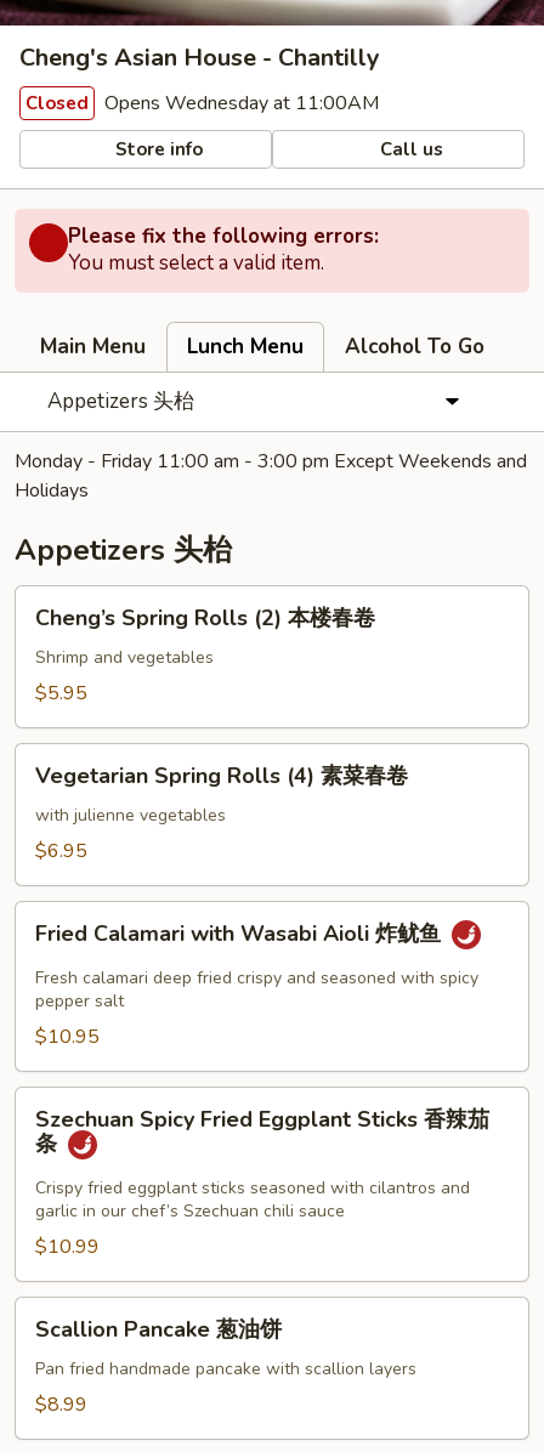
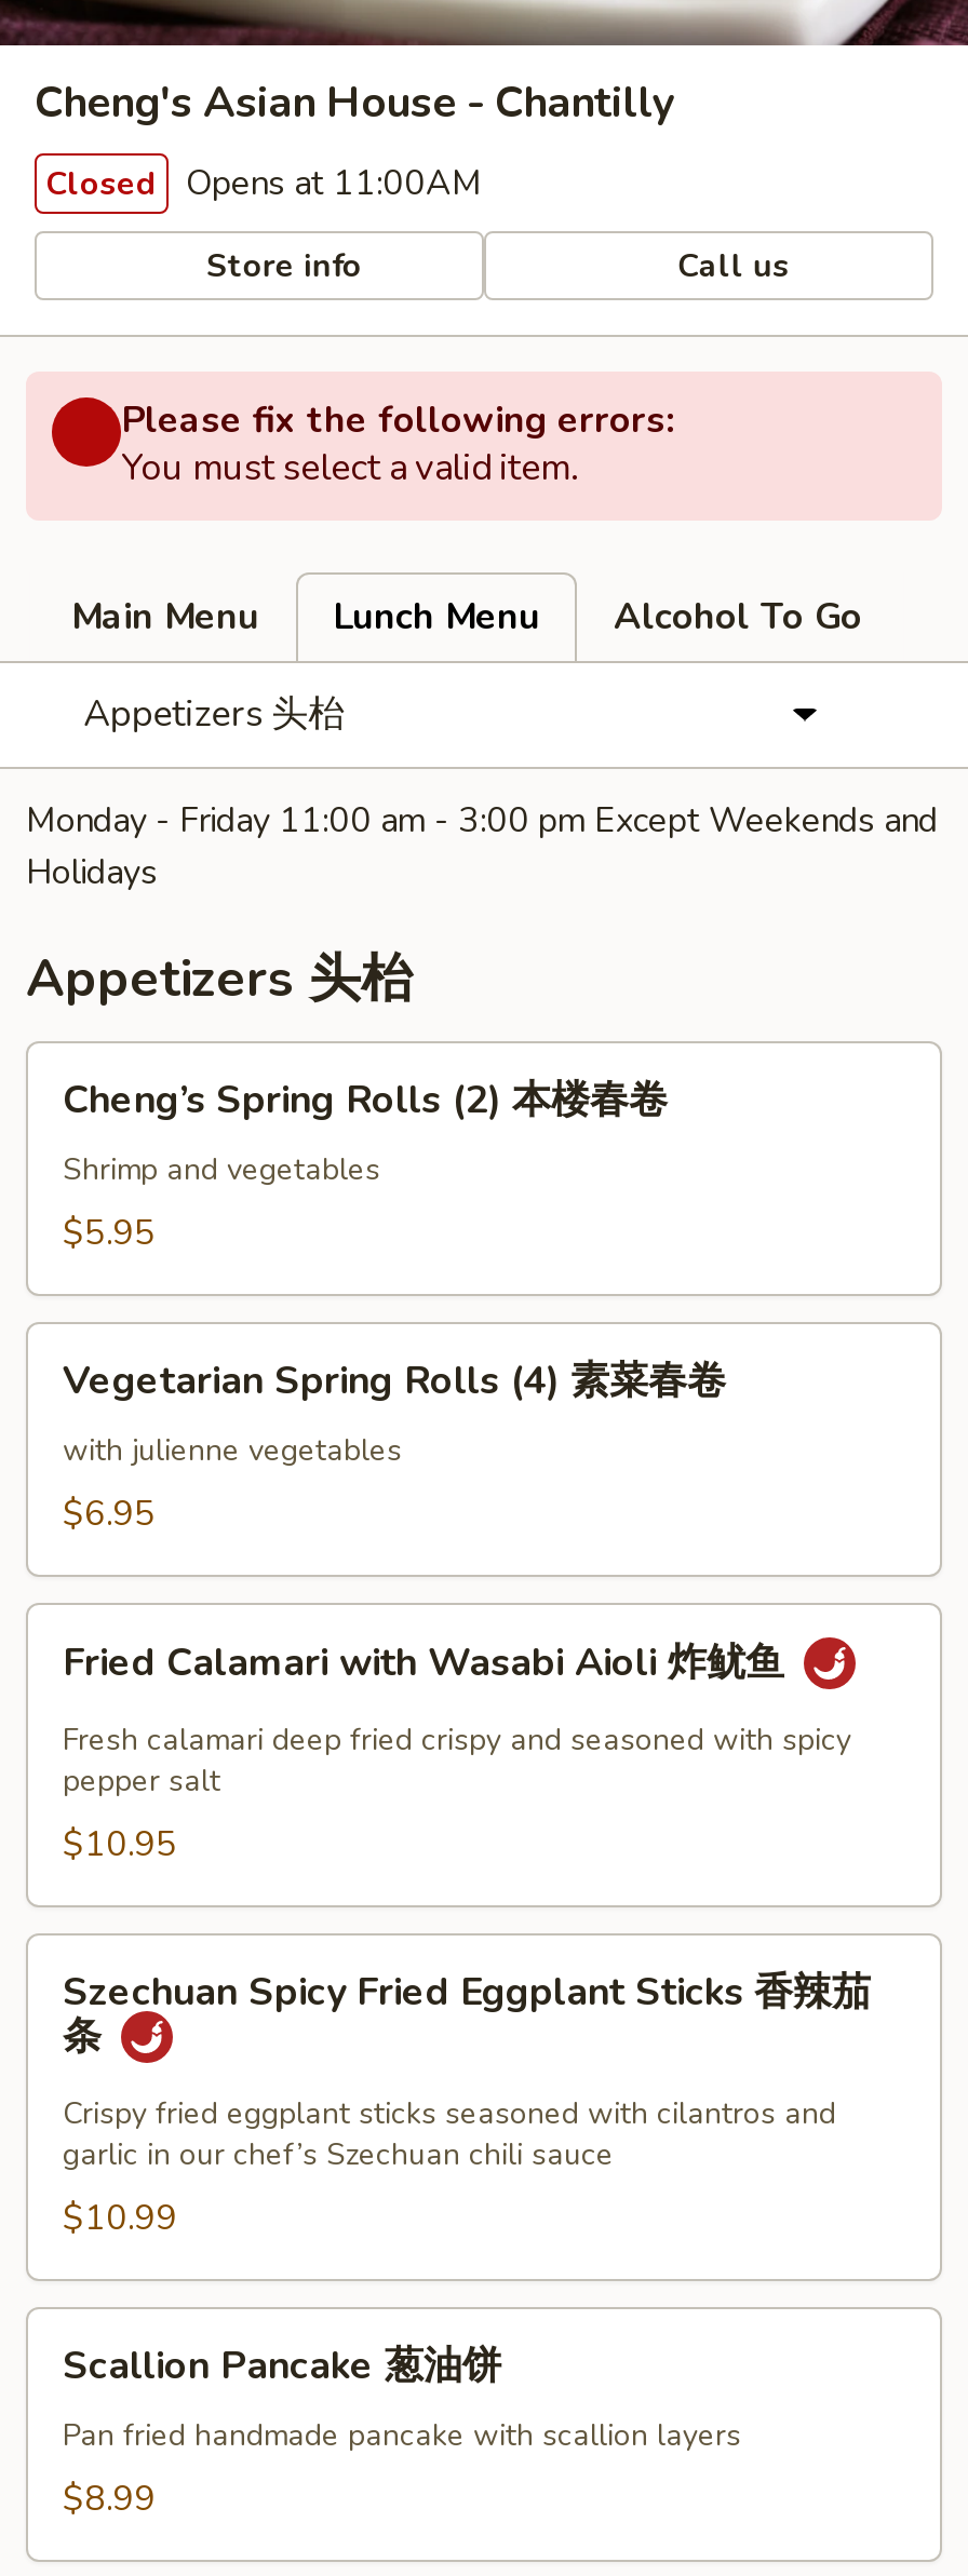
[25,90,379,117] Closed Opens Wednesday at 11:00AM -> [45,160,482,207] Closed Opens at 11:00AM

